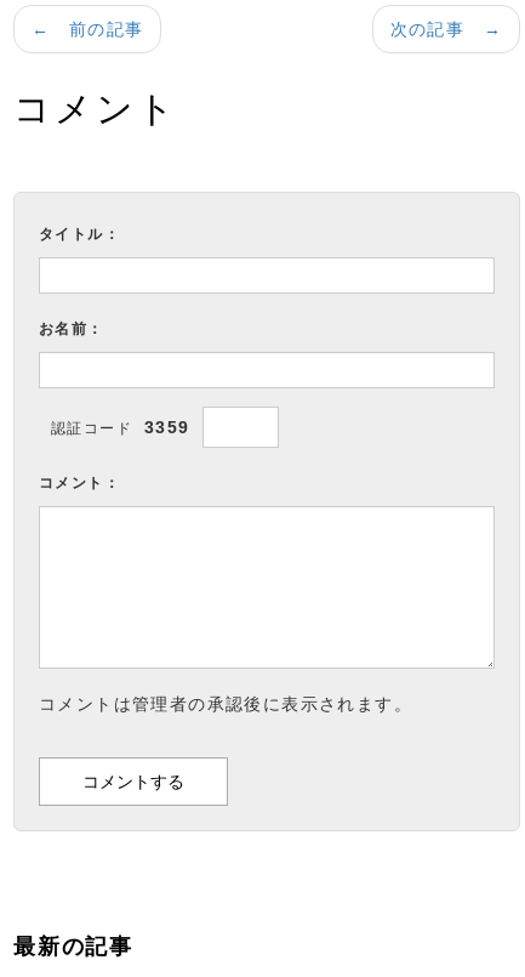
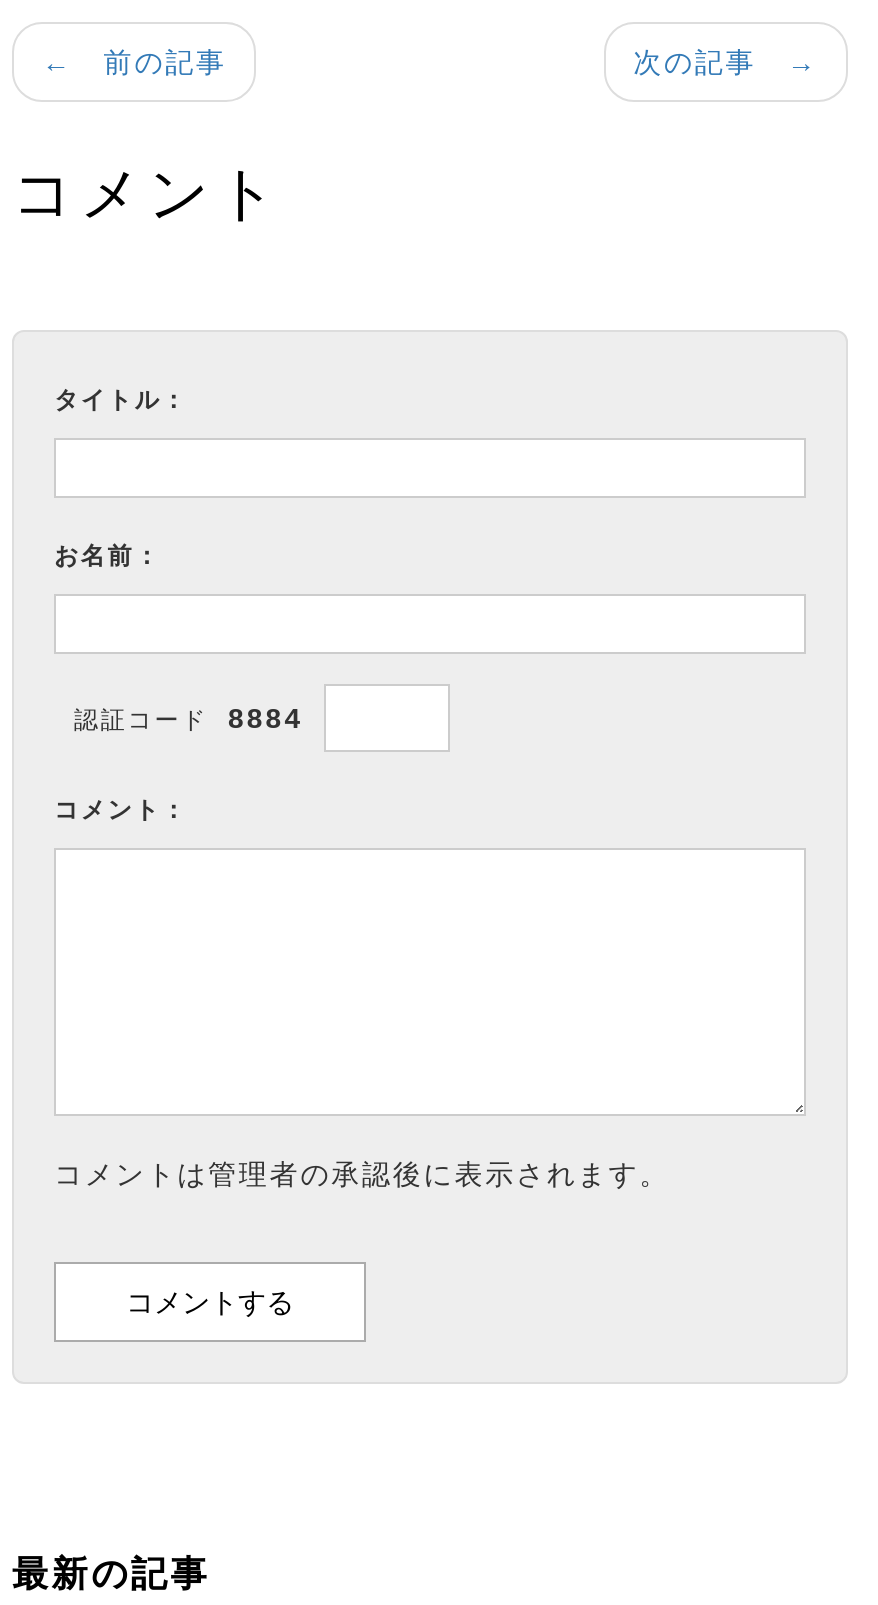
[51,418,190,437] 認証コード 3359 -> [74,702,303,734] 認証コード 8884

